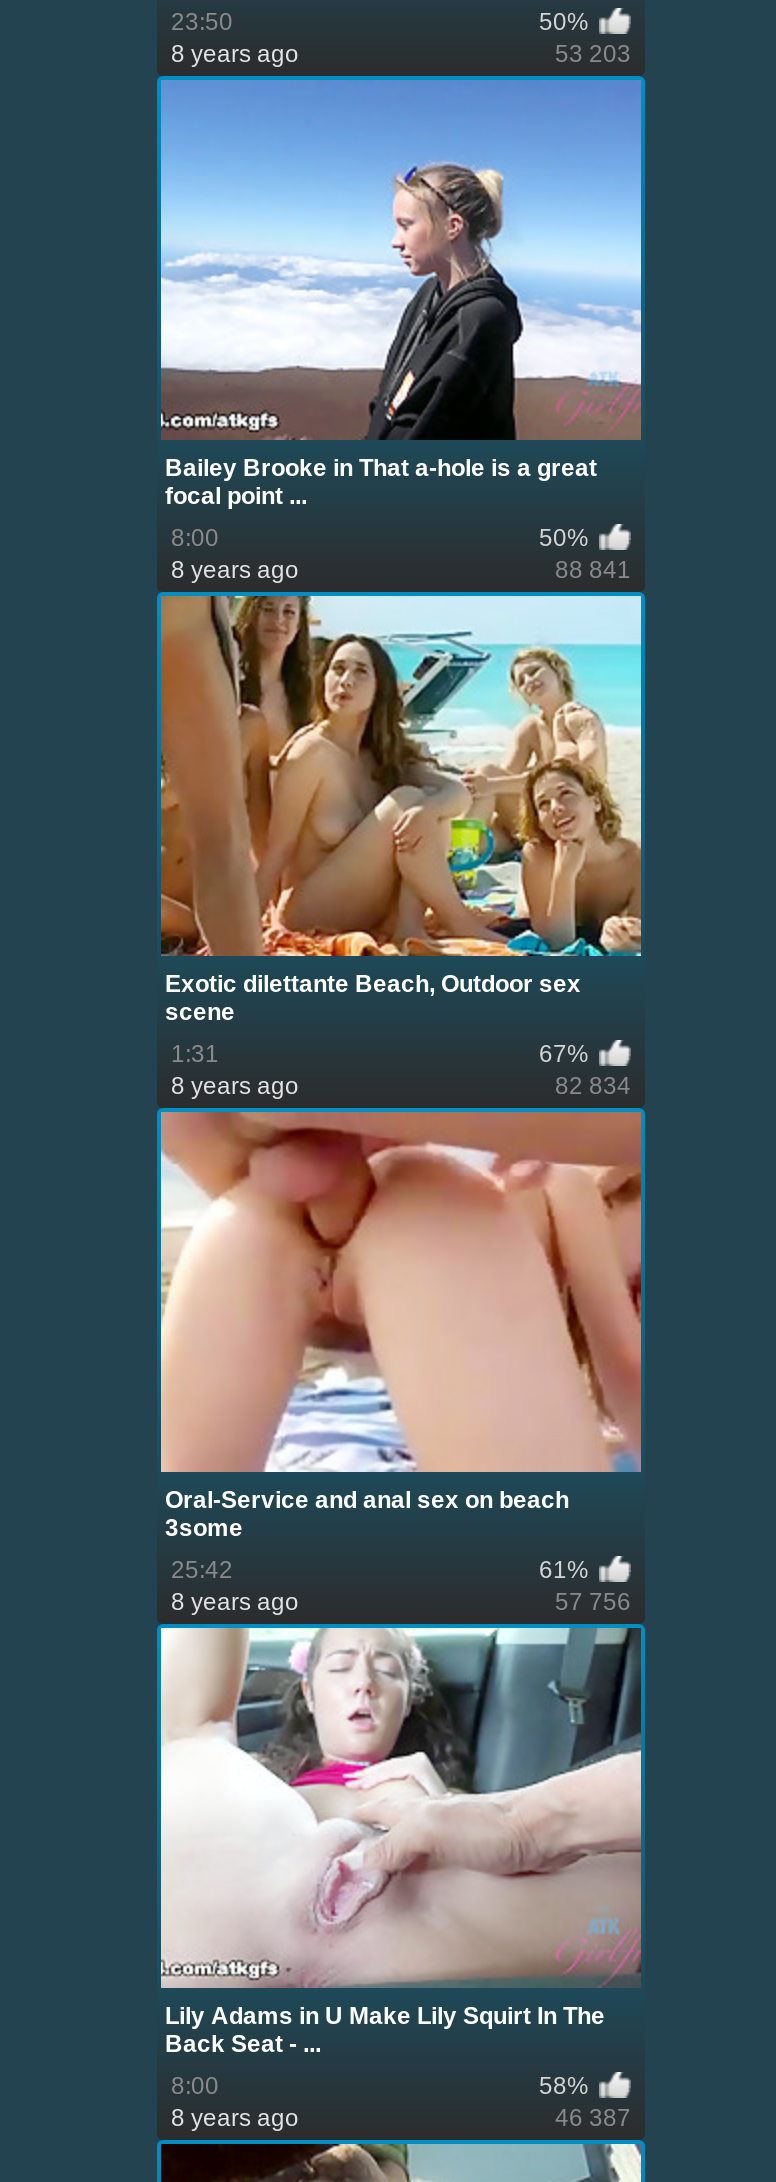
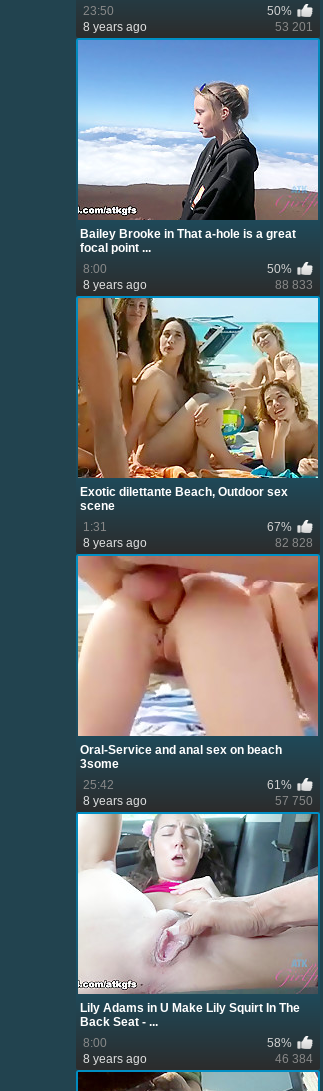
[555,40,631,68] 53 203 -> [275,20,313,34] 53 201
[555,556,631,584] 88 841 -> [275,278,313,292] 88 833
[555,1072,631,1100] 82 834 -> [275,536,313,550] 82 828
[555,1588,631,1616] 57 756 -> [275,794,313,808] 57 750
[555,2104,631,2132] 46 387 -> [275,1052,313,1066] 46 384

